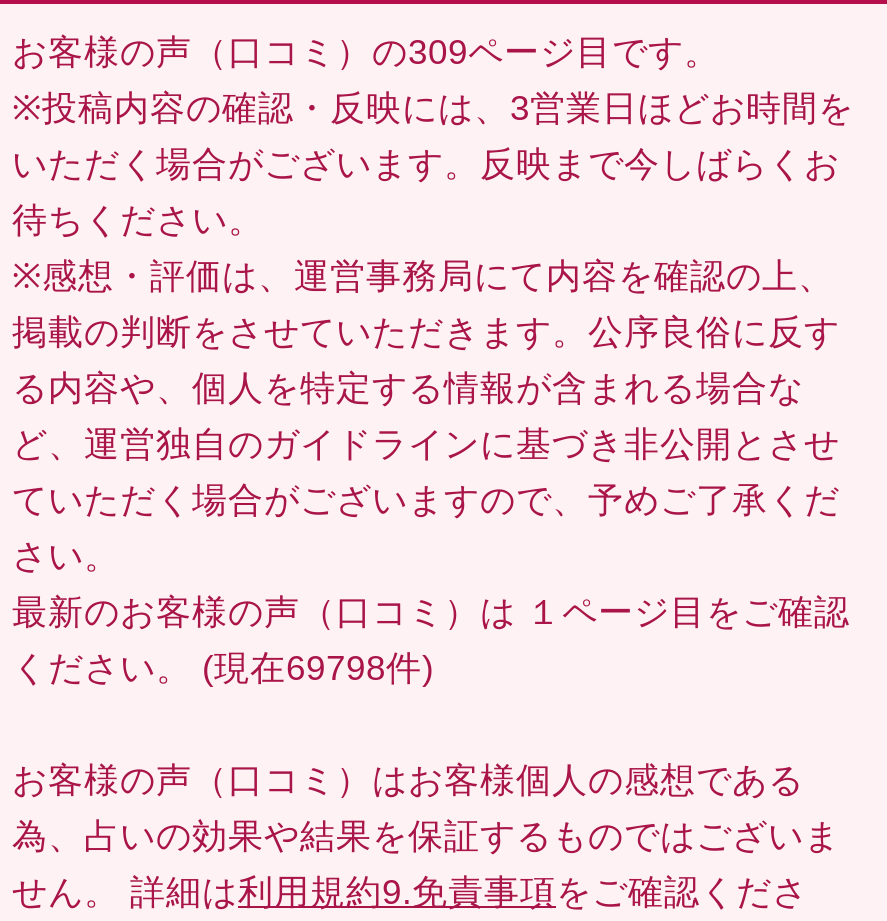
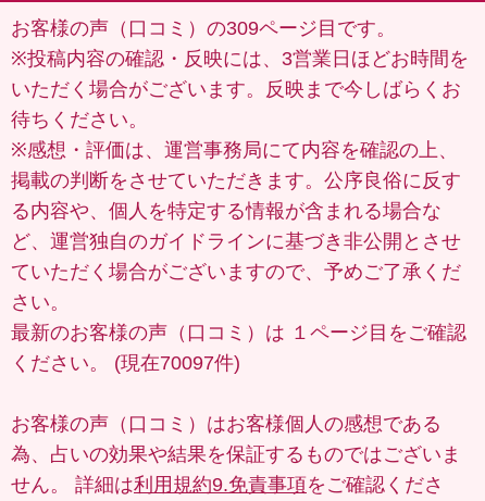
[12,647,434,687] ください。 (現在69798件) -> [11,352,240,373] ください。 (現在70097件)

